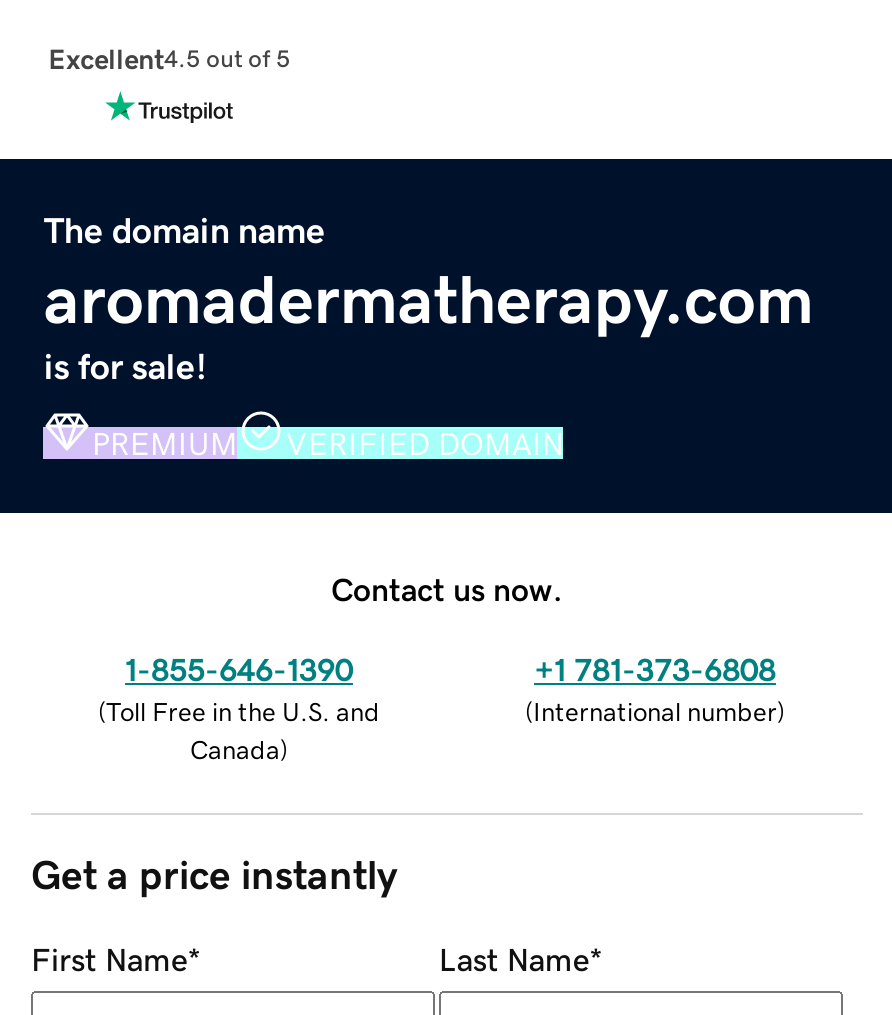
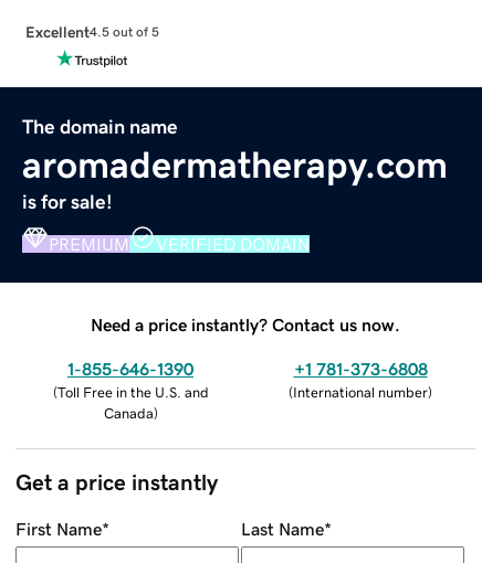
[331,572,563,604] Contact us now. -> [91,315,400,333] Need a price instantly? Contact us now.

